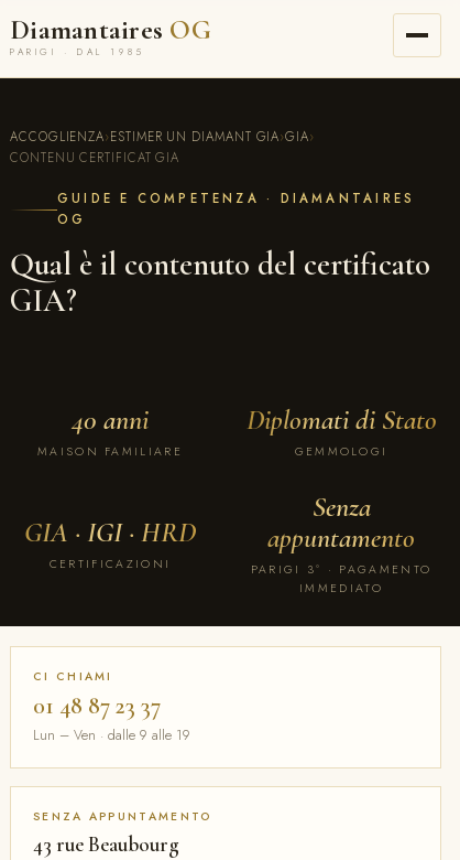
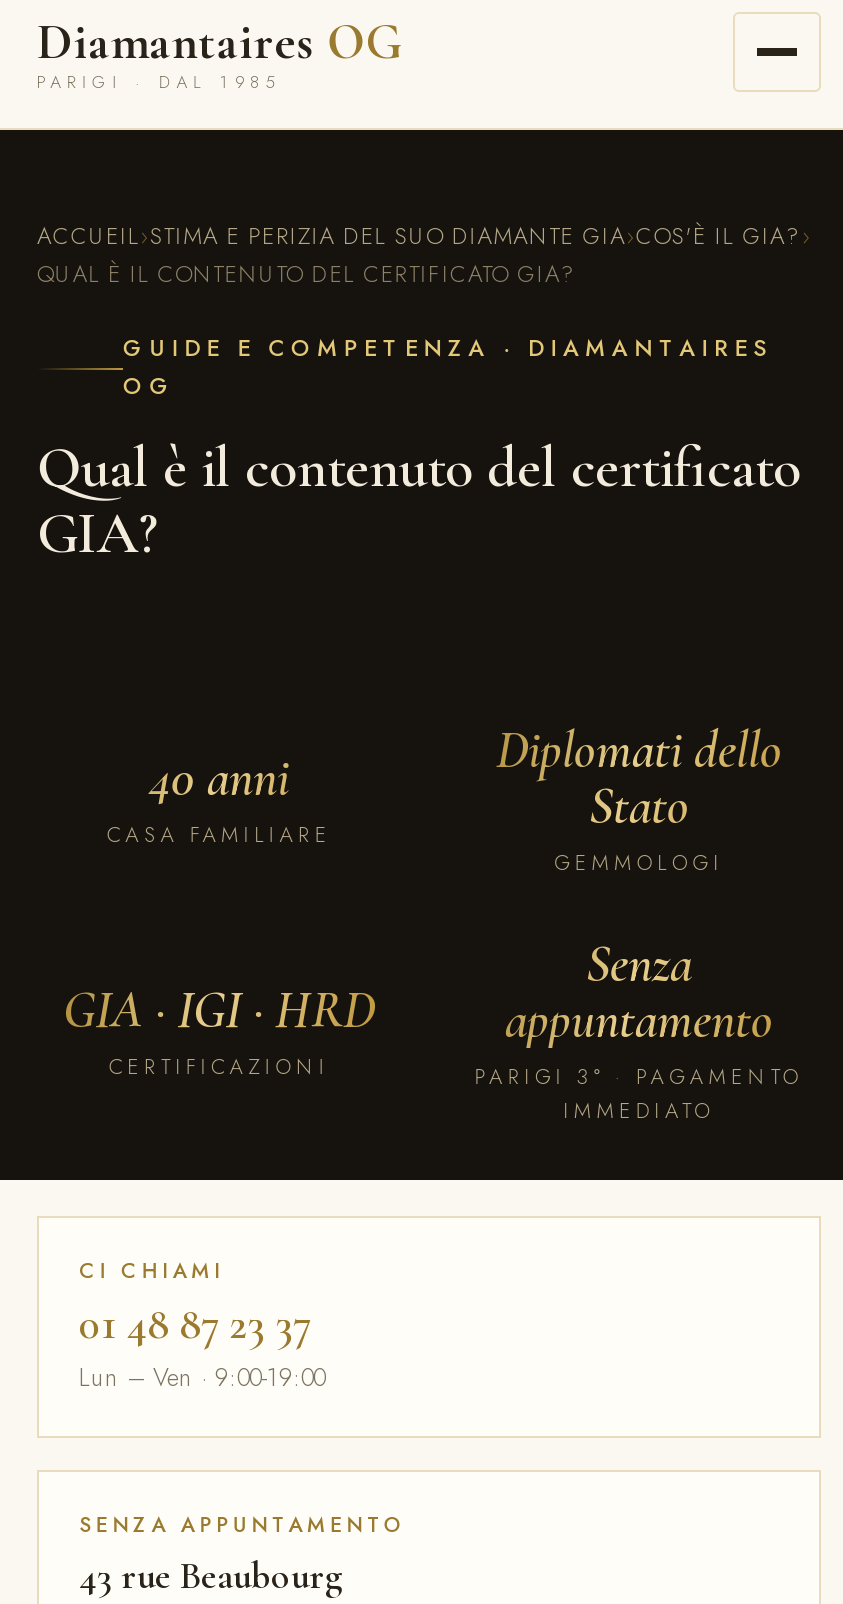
[10,128,315,166] ACCOGLIENZA›ESTIMER UN DIAMANT GIA›GIA › | CONTENU CERTIFICAT GIA -> [37,220,812,290] ACCUEIL›STIMA E PERIZIA DEL SUO DIAMANTE GIA›COS'È IL GIA? › | QUAL È IL CONTENUTO DEL CERTIFICATO GIA?
[246,402,436,437] Diplomati di Stato -> [496,718,782,836] Diplomati dello | Stato
[37,443,183,460] MAISON FAMILIARE -> [107,820,331,850] CASA FAMILIARE
[33,725,190,745] Lun – Ven · dalle 9 alle 19 -> [79,1360,325,1396] Lun – Ven · 9:00-19:00

